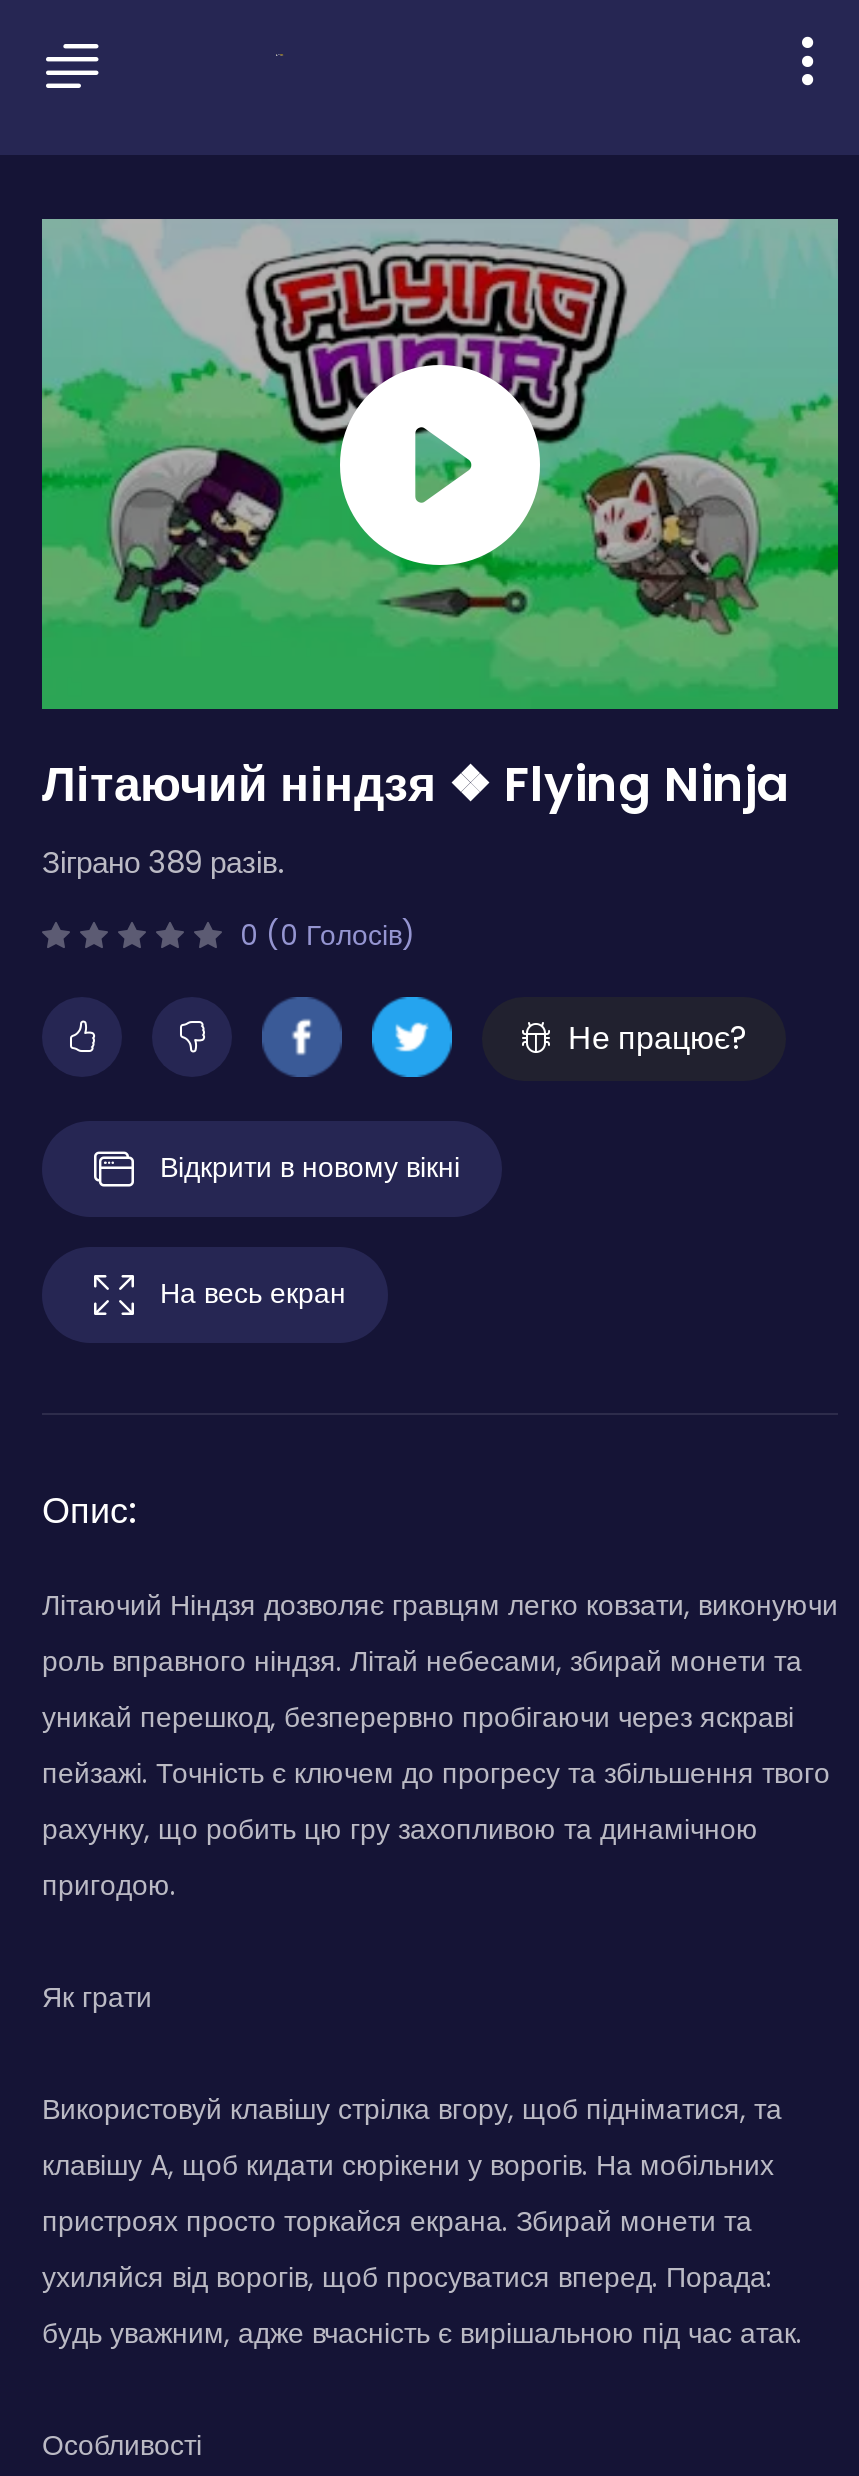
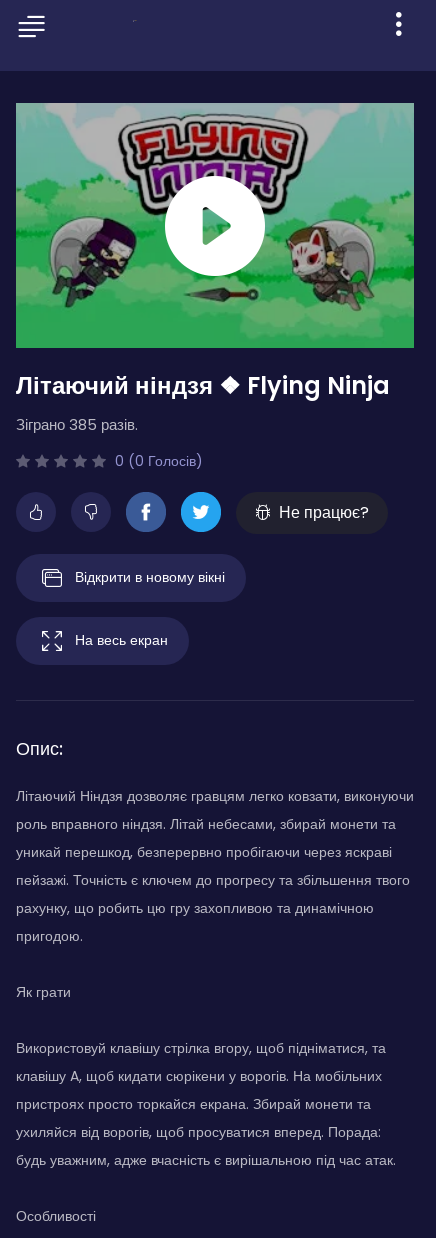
[42,841,284,883] Зіграно 389 разів. -> [16,414,138,435] Зіграно 385 разів.

